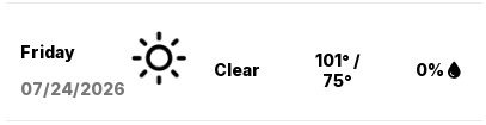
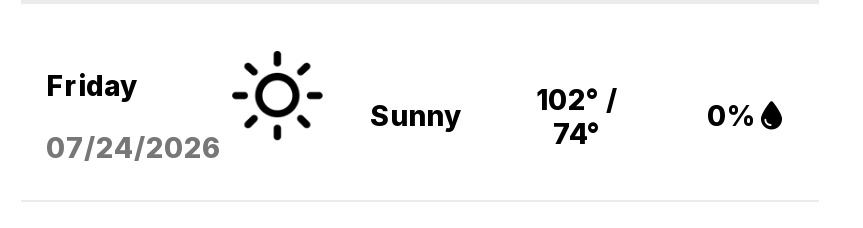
[214,50,361,90] Clear | 101° / | 75° -> [370,82,618,150] Sunny | 102° / | 74°

